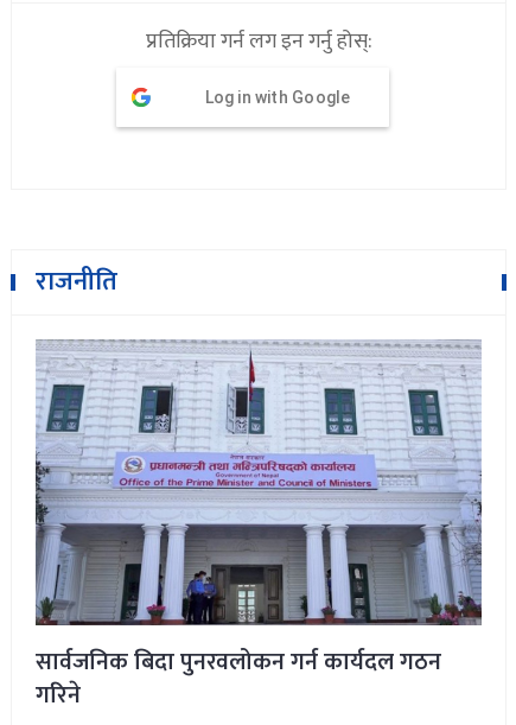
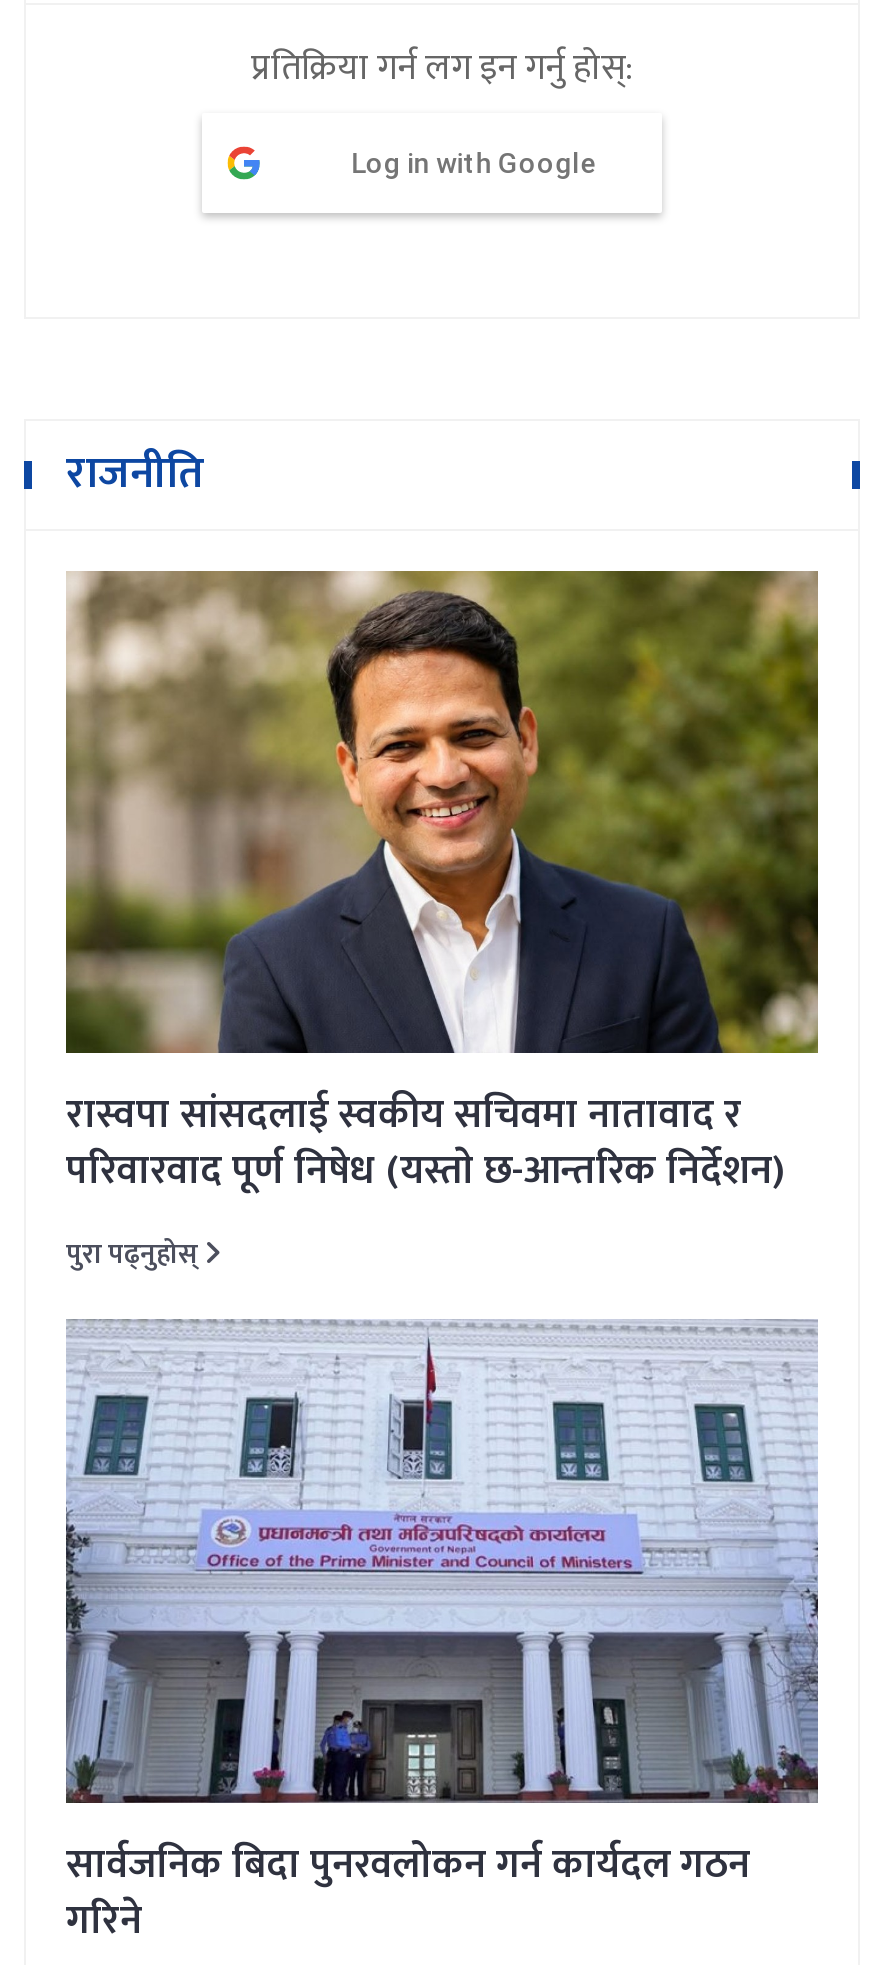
none -> [64,569,820,1278] [image] | रास्वपा सांसदलाई स्वकीय सचिवमा नातावाद र | परिवारवाद पूर्ण निषेध (यस्ताे छ-आन्तरिक निर्देशन) | पुरा पढ्नुहोस्

